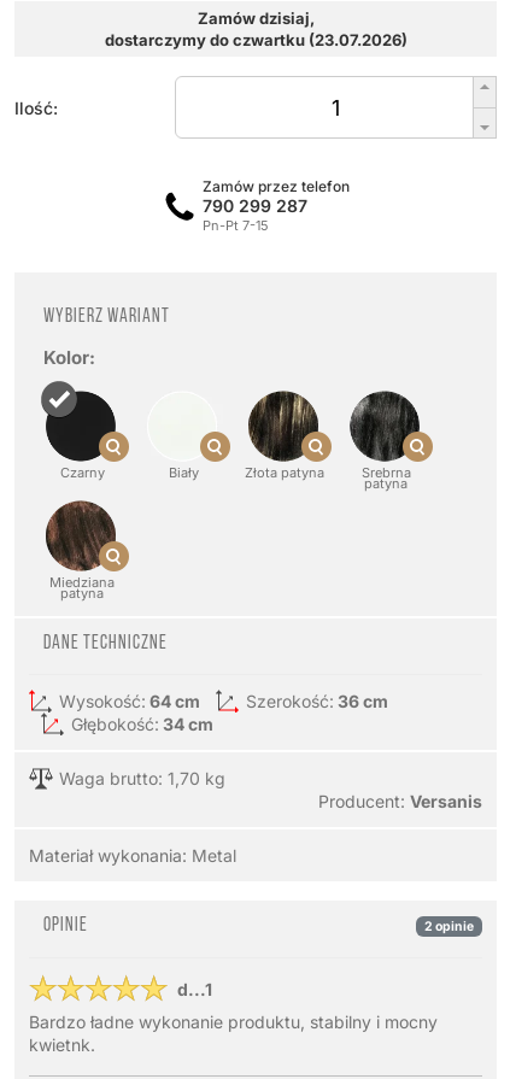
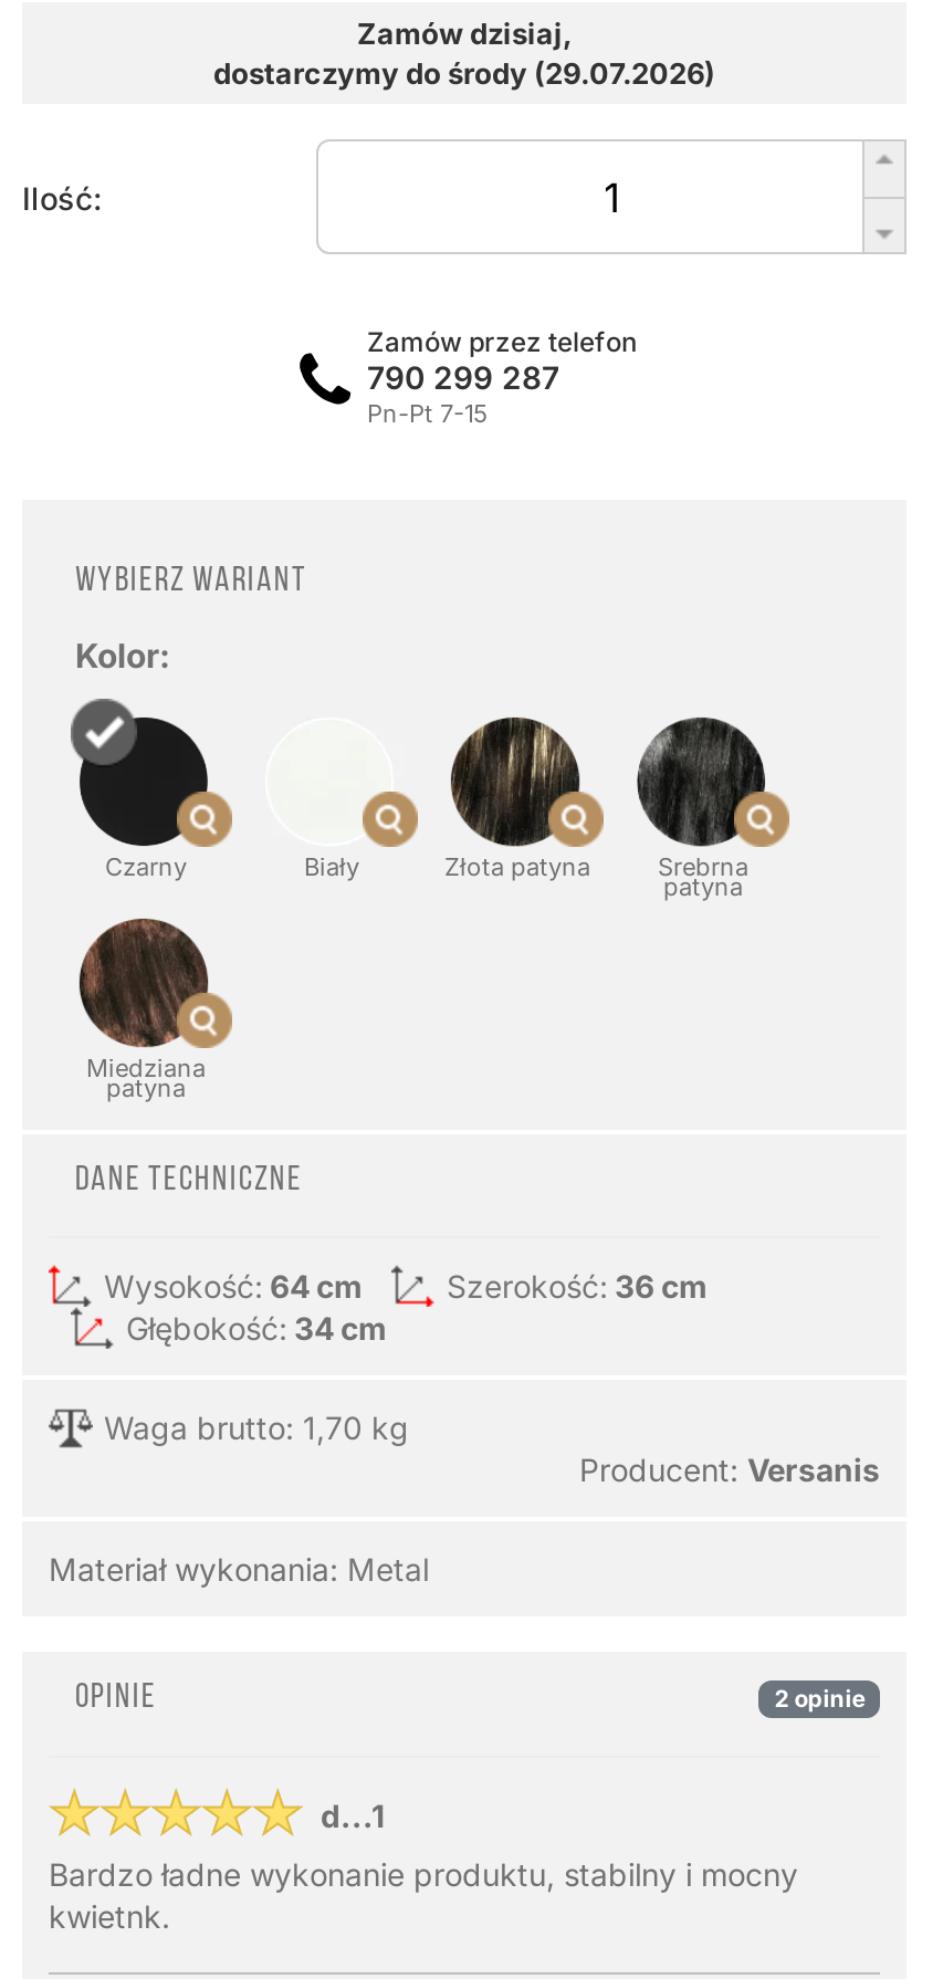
[104,31,407,50] dostarczymy do czwartku (23.07.2026) -> [213,56,715,92] dostarczymy do środy (29.07.2026)

